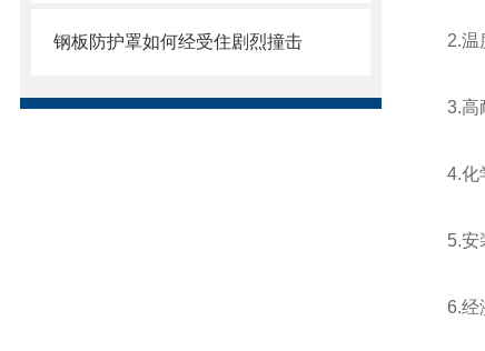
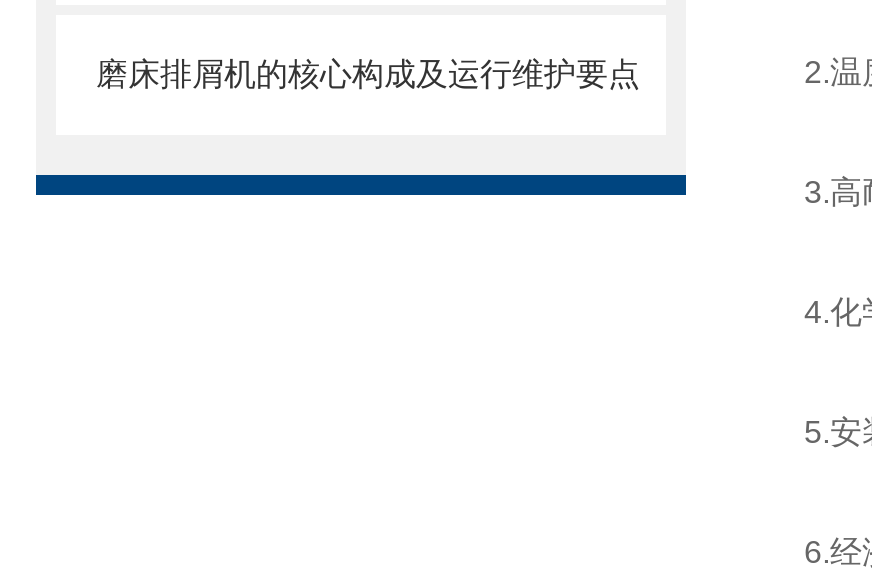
[53,32,303,51] 钢板防护罩如何经受住剧烈撞击 -> [96,57,640,91] 磨床排屑机的核心构成及运行维护要点

